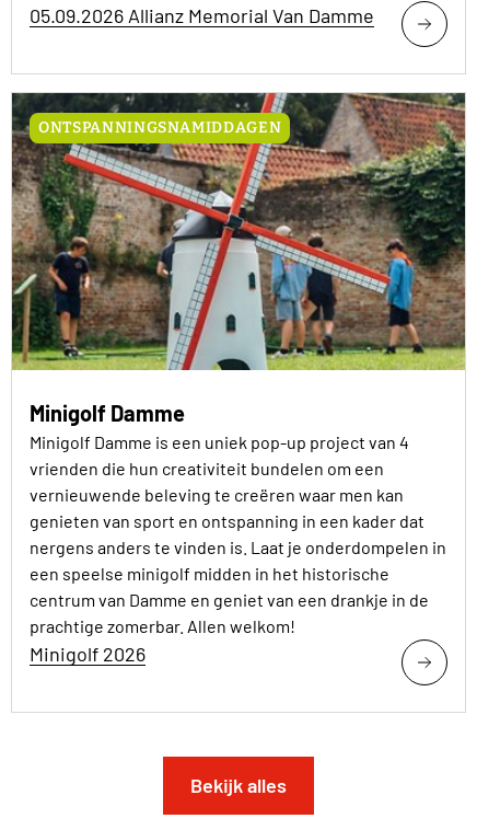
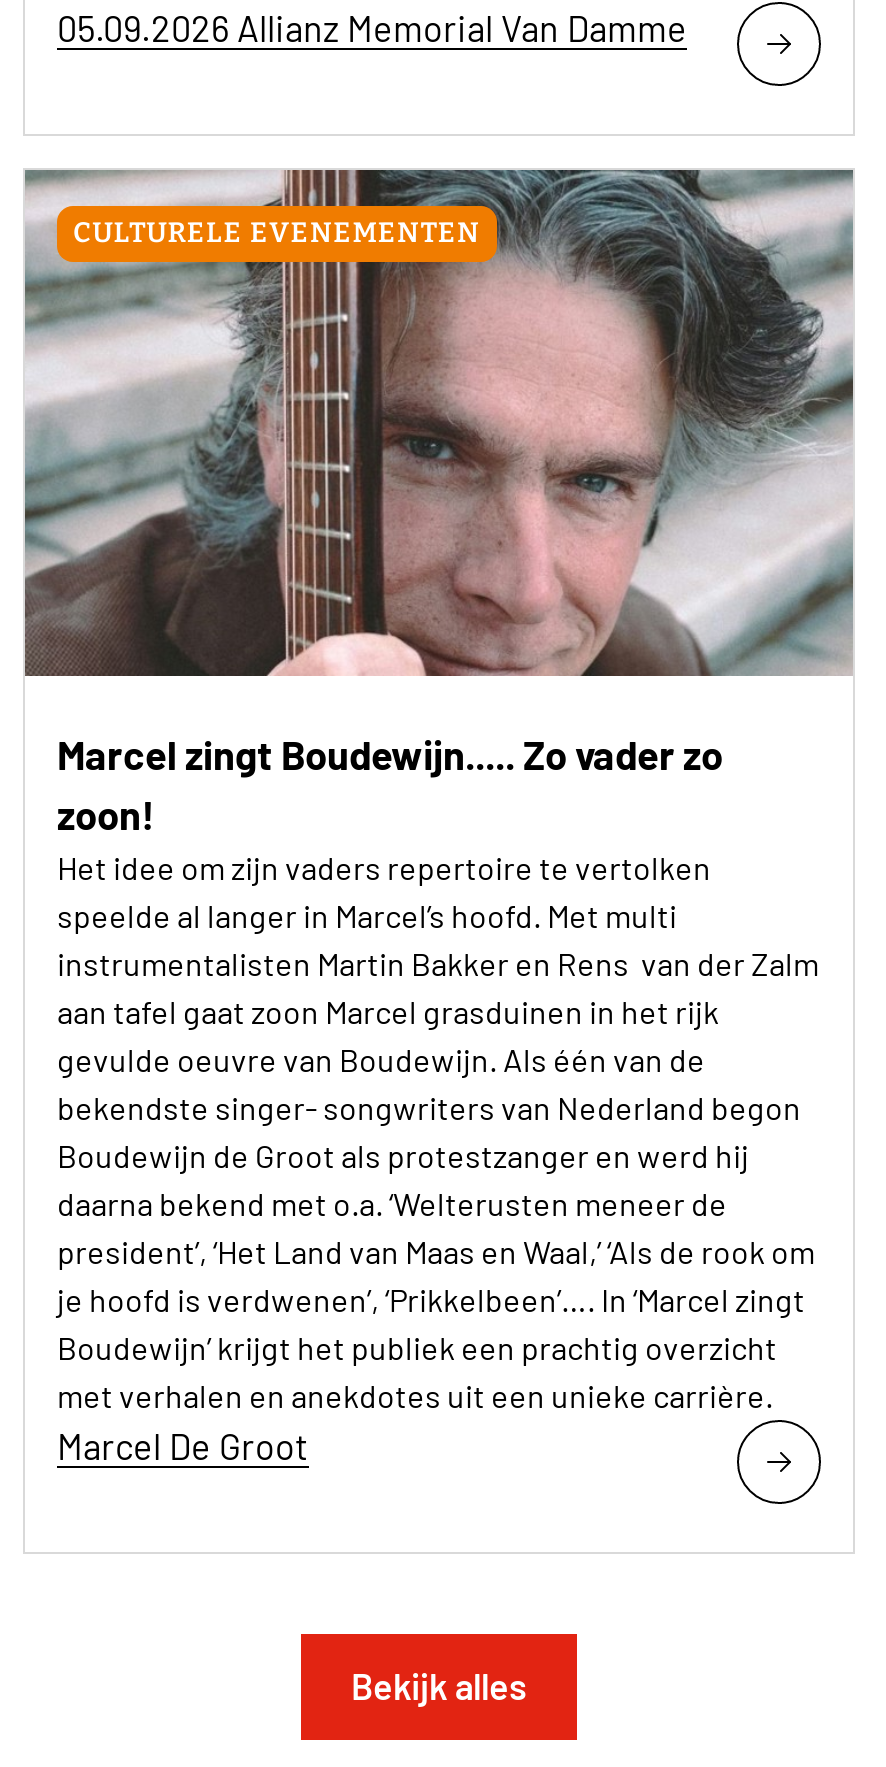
[12,92,466,371] [image] | ONTSPANNINGSNAMIDDAGEN -> [23,168,855,678] [image] | CULTURELE EVENEMENTEN
[30,400,446,666] Minigolf Damme | Minigolf Damme is een uniek pop-up project van 4 | vrienden die hun creativiteit bundelen om een | vernieuwende beleving te creëren waar men kan | genieten van sport en ontspanning in een kader dat | nergens anders te vinden is. Laat je onderdompelen in | een speelse minigolf midden in het historische | centrum van Damme en geniet van een drankje in de | prachtige zomerbar. Allen welkom! | Minigolf 2026 -> [57,730,819,1468] Marcel zingt Boudewijn..... Zo vader zo | zoon! | Het idee om zijn vaders repertoire te vertolken | speelde al langer in Marcel’s hoofd. Met multi | instrumentalisten Martin Bakker en Rens van der Zalm | aan tafel gaat zoon Marcel grasduinen in het rijk | gevulde oeuvre van Boudewijn. Als één van de | bekendste singer- songwriters van Nederland begon | Boudewijn de Groot als protestzanger en werd hij | daarna bekend met o.a. ‘Welterusten meneer de | president’, ‘Het Land van Maas en Waal,’ ‘Als de rook om | je hoofd is verdwenen’, ‘Prikkelbeen’…. In ‘Marcel zingt | Boudewijn’ krijgt het publiek een prachtig overzicht | met verhalen en anekdotes uit een unieke carrière. | Marcel De Groot

